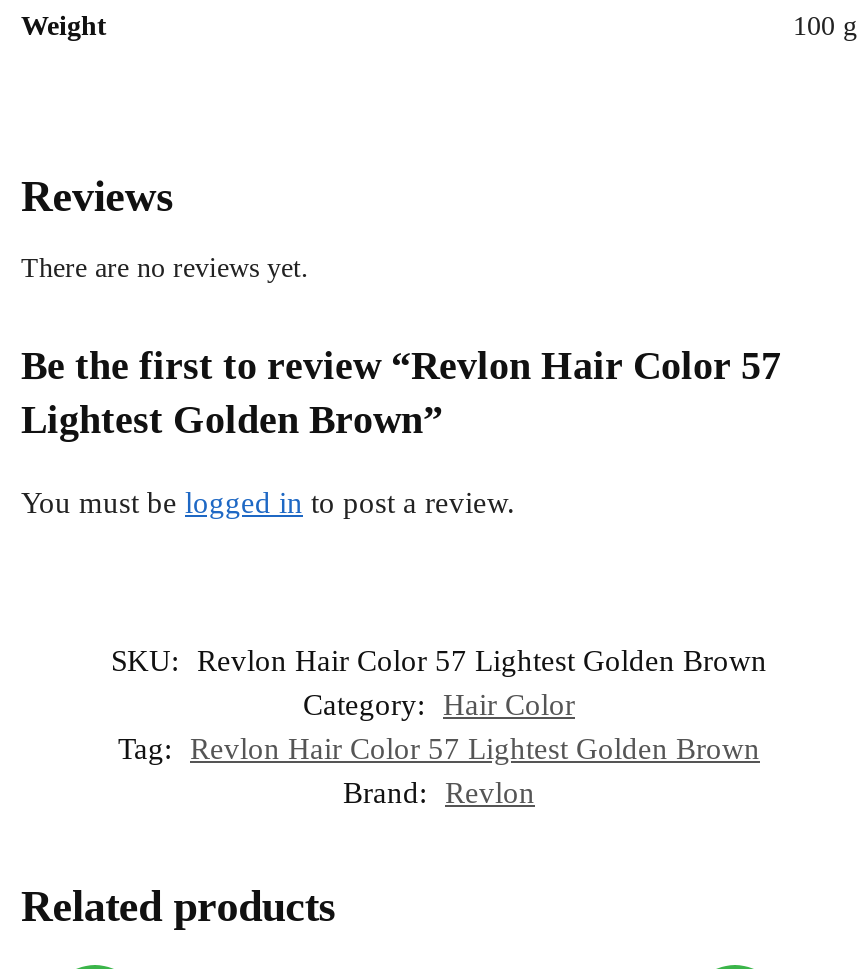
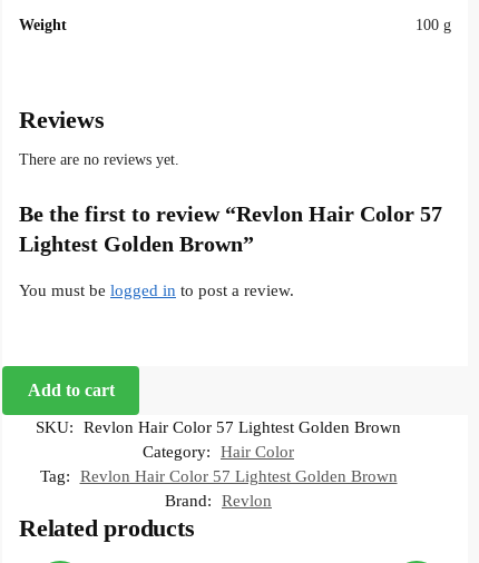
none -> [27,380,114,399] Add to cart
moved [111,644,767,808] -> [36,418,401,509]: SKU: Revlon Hair Color 57 Lightest Golden Brown | Category: Hair Color | Tag: Revlon Hair Color 57 Lightest Golden Brown | Brand: Revlon

